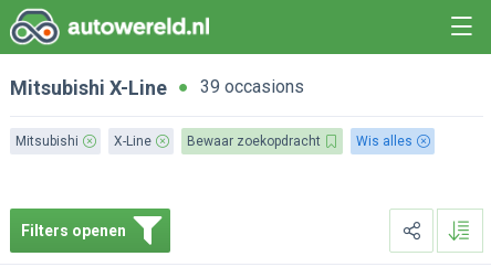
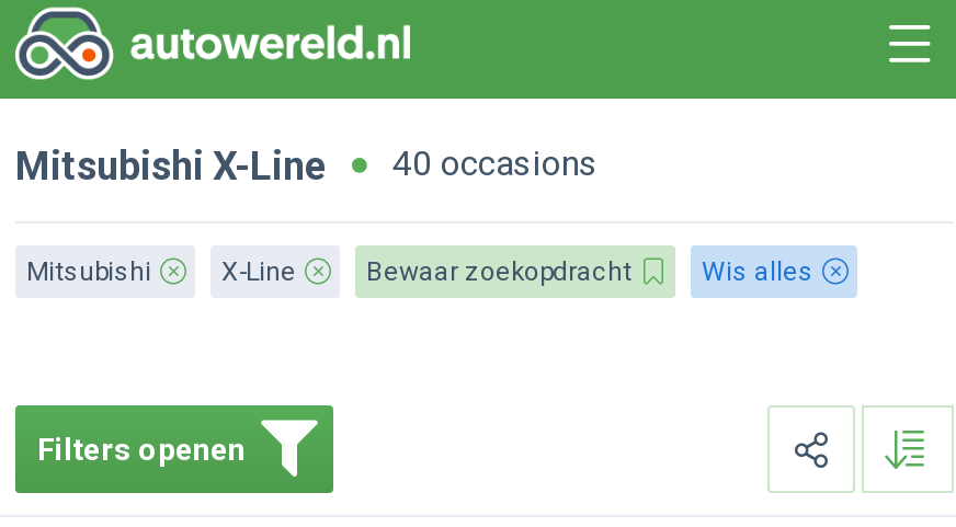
[10,76,304,99] Mitsubishi X-Line 39 occasions -> [15,142,599,188] Mitsubishi X-Line 40 occasions

